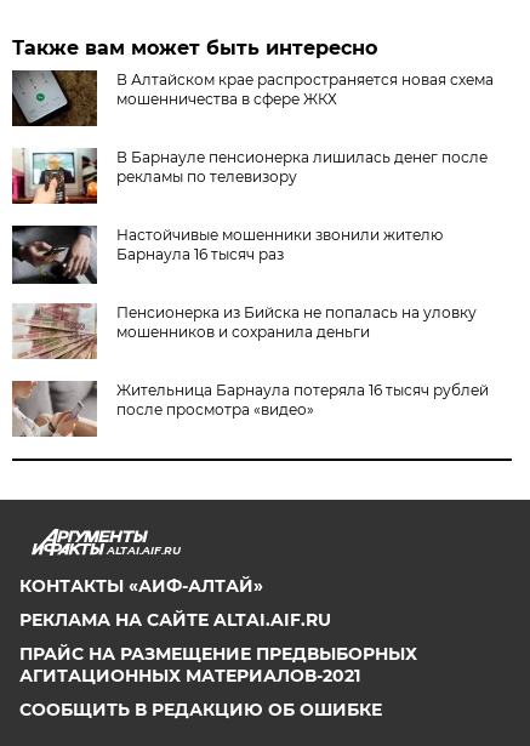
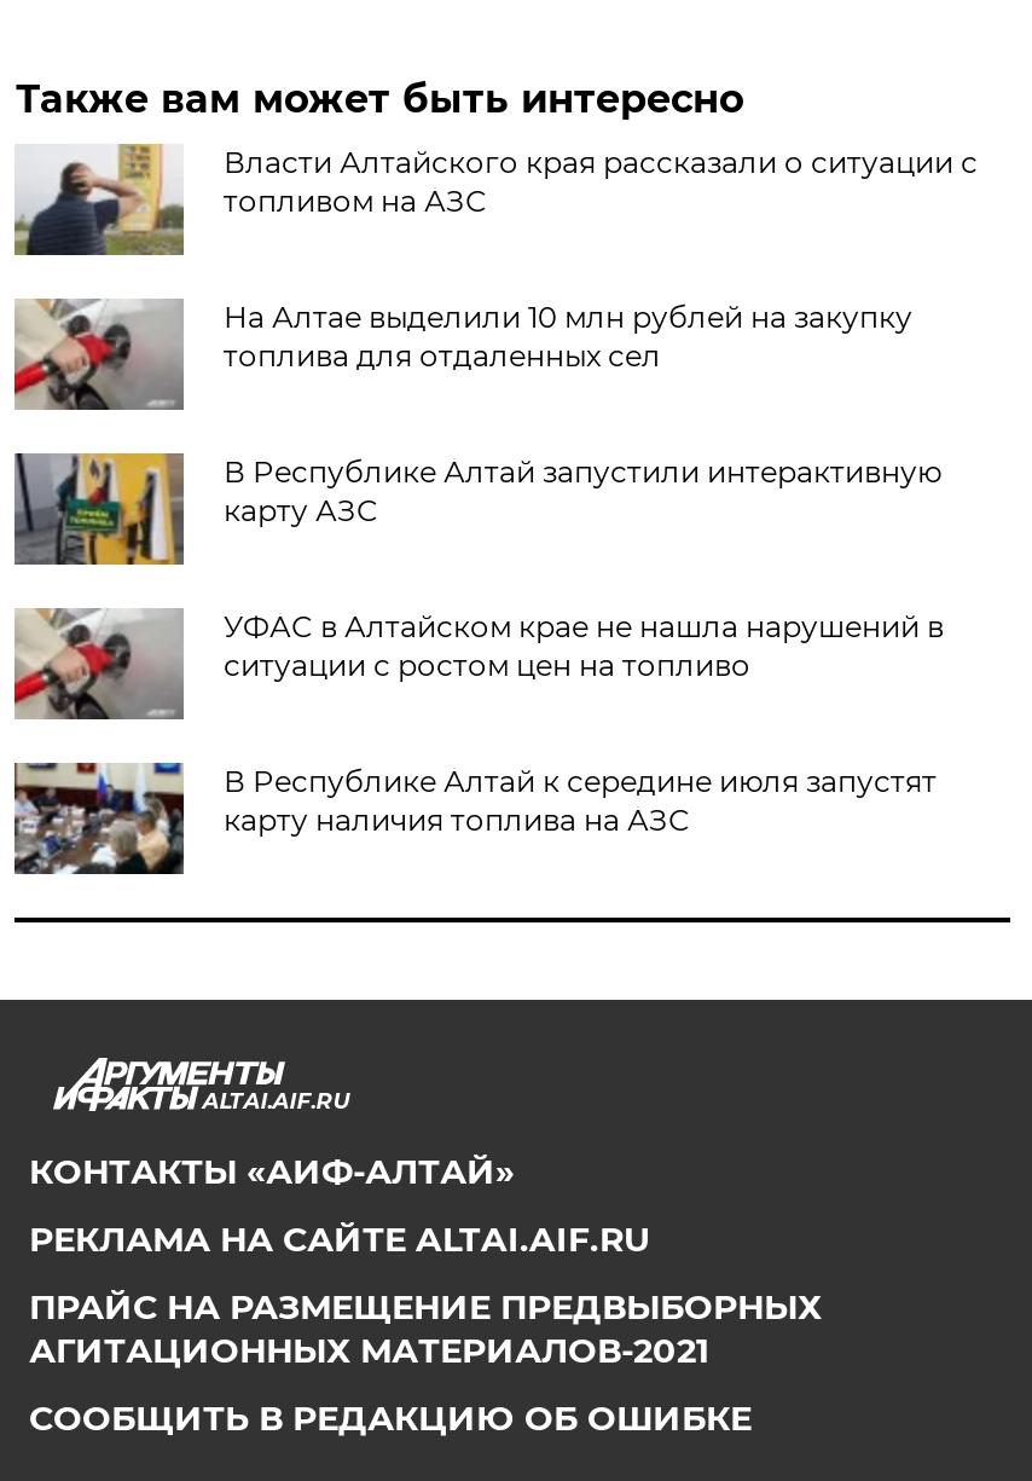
[11,69,494,127] [image] | В Алтайском крае распространяется новая схема | мошенничества в сфере ЖКХ -> [12,141,977,258] [image] | Власти Алтайского края рассказали о ситуации с | топливом на АЗС
[12,148,488,205] [image] | В Барнауле пенсионерка лишилась денег после | рекламы по телевизору -> [15,296,912,412] [image] | На Алтае выделили 10 млн рублей на закупку | топлива для отдаленных сел
[12,224,443,285] [image] | Настойчивые мошенники звонили жителю | Барнаула 16 тысяч раз -> [12,451,941,569] [image] | В Республике Алтай запустили интерактивную | карту АЗС
[12,303,477,360] [image] | Пенсионерка из Бийска не попалась на уловку | мошенников и сохранила деньги -> [12,608,944,722] [image] | УФАС в Алтайском крае не нашла нарушений в | ситуации с ростом цен на топливо
[11,380,489,438] [image] | Жительница Барнаула потеряла 16 тысяч рублей | после просмотра «видео» -> [12,760,936,877] [image] | В Республике Алтай к середине июля запустят | карту наличия топлива на АЗС

